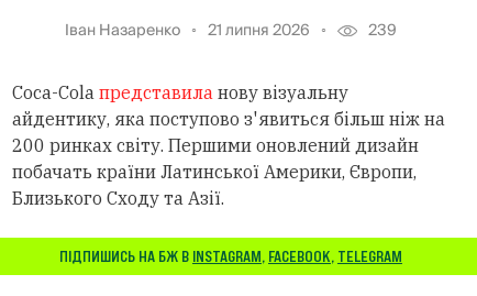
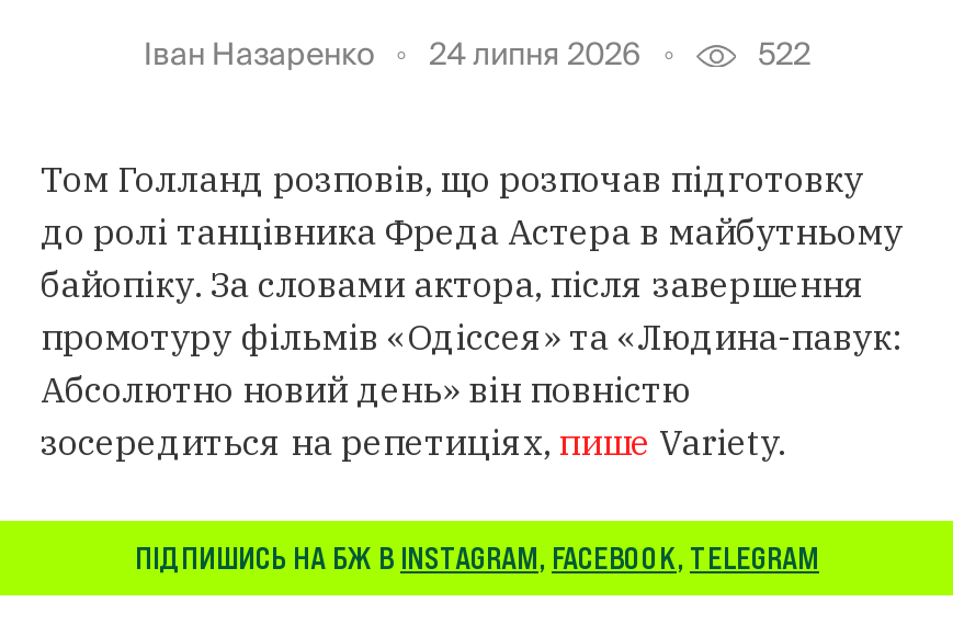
[208,18,397,44] 21 липня 2026 | 239 -> [429,30,810,82] 24 липня 2026 | 522
[12,82,445,209] Coca-Cola представила нову візуальну | айдентику, яка поступово з'явиться більш ніж на | 200 ринках світу. Першими оновлений дизайн | побачать країни Латинської Америки, Європи, | Близького Сходу та Азії. -> [41,157,903,464] Том Голланд розповів, що розпочав підготовку | до ролі танцівника Фреда Астера в майбутньому | байопіку. За словами актора, після завершення | промотуру фільмів «Одіссея» та «Людина-павук: | Абсолютно новий день» він повністю | зосередиться на репетиціях, пише Variety.

